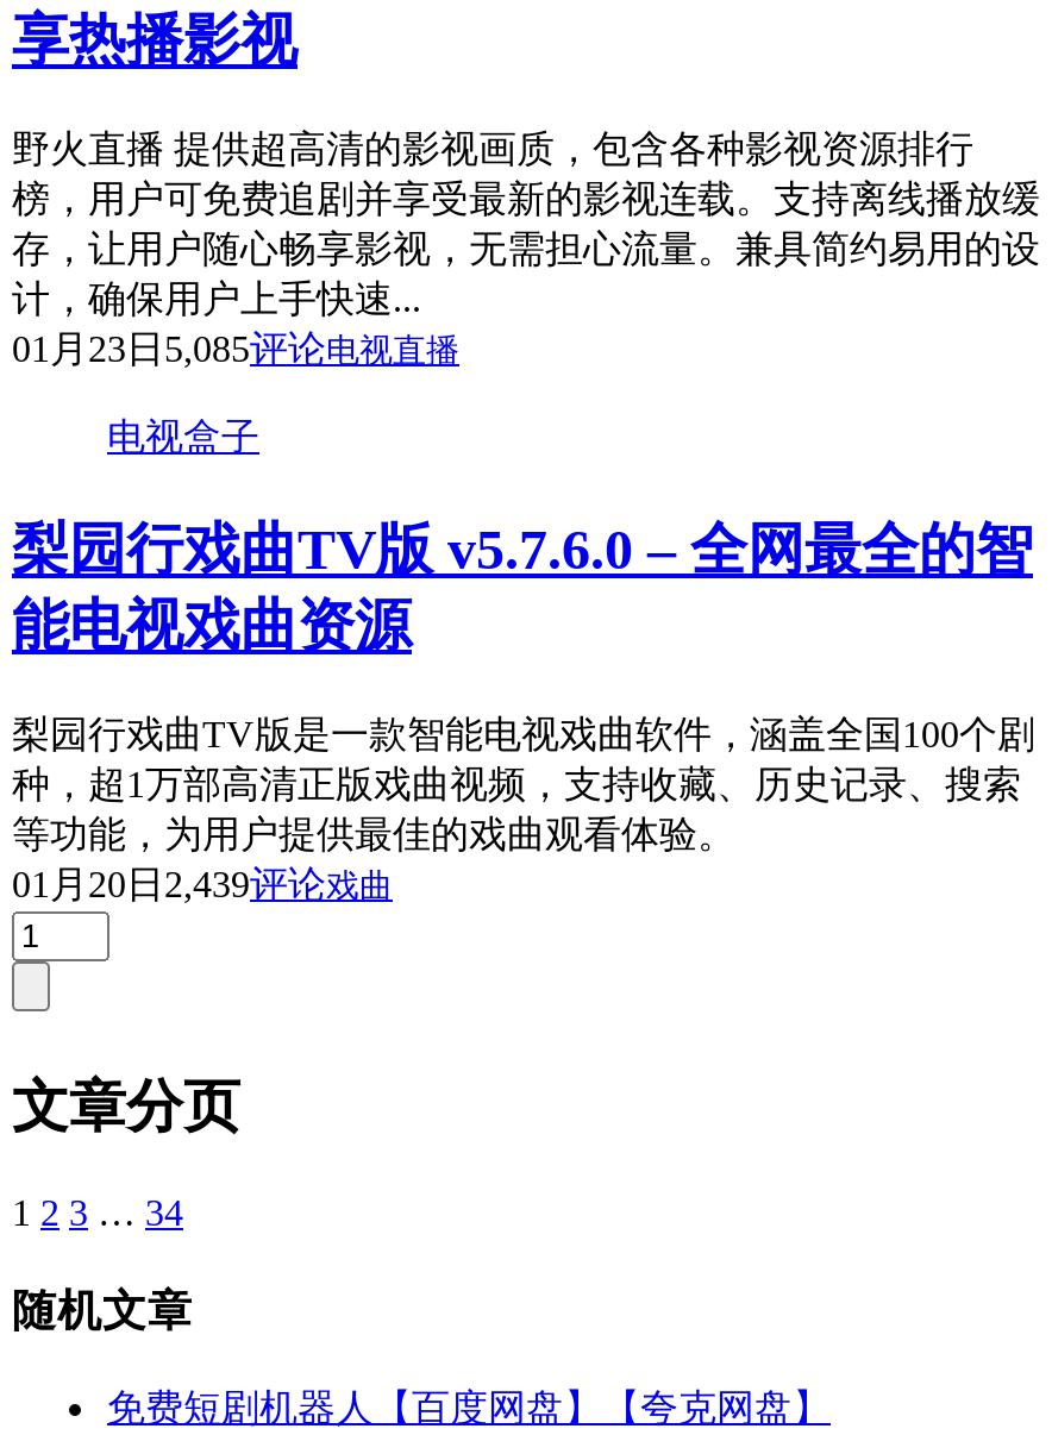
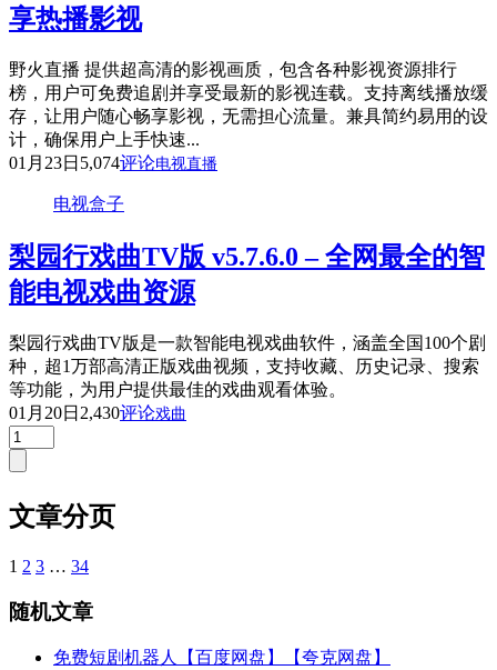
[12,329,459,370] 01月23日5,085评论电视直播 -> [9,154,217,173] 01月23日5,074评论电视直播
[12,864,393,905] 01月20日2,439评论戏曲 -> [9,403,186,422] 01月20日2,430评论戏曲

